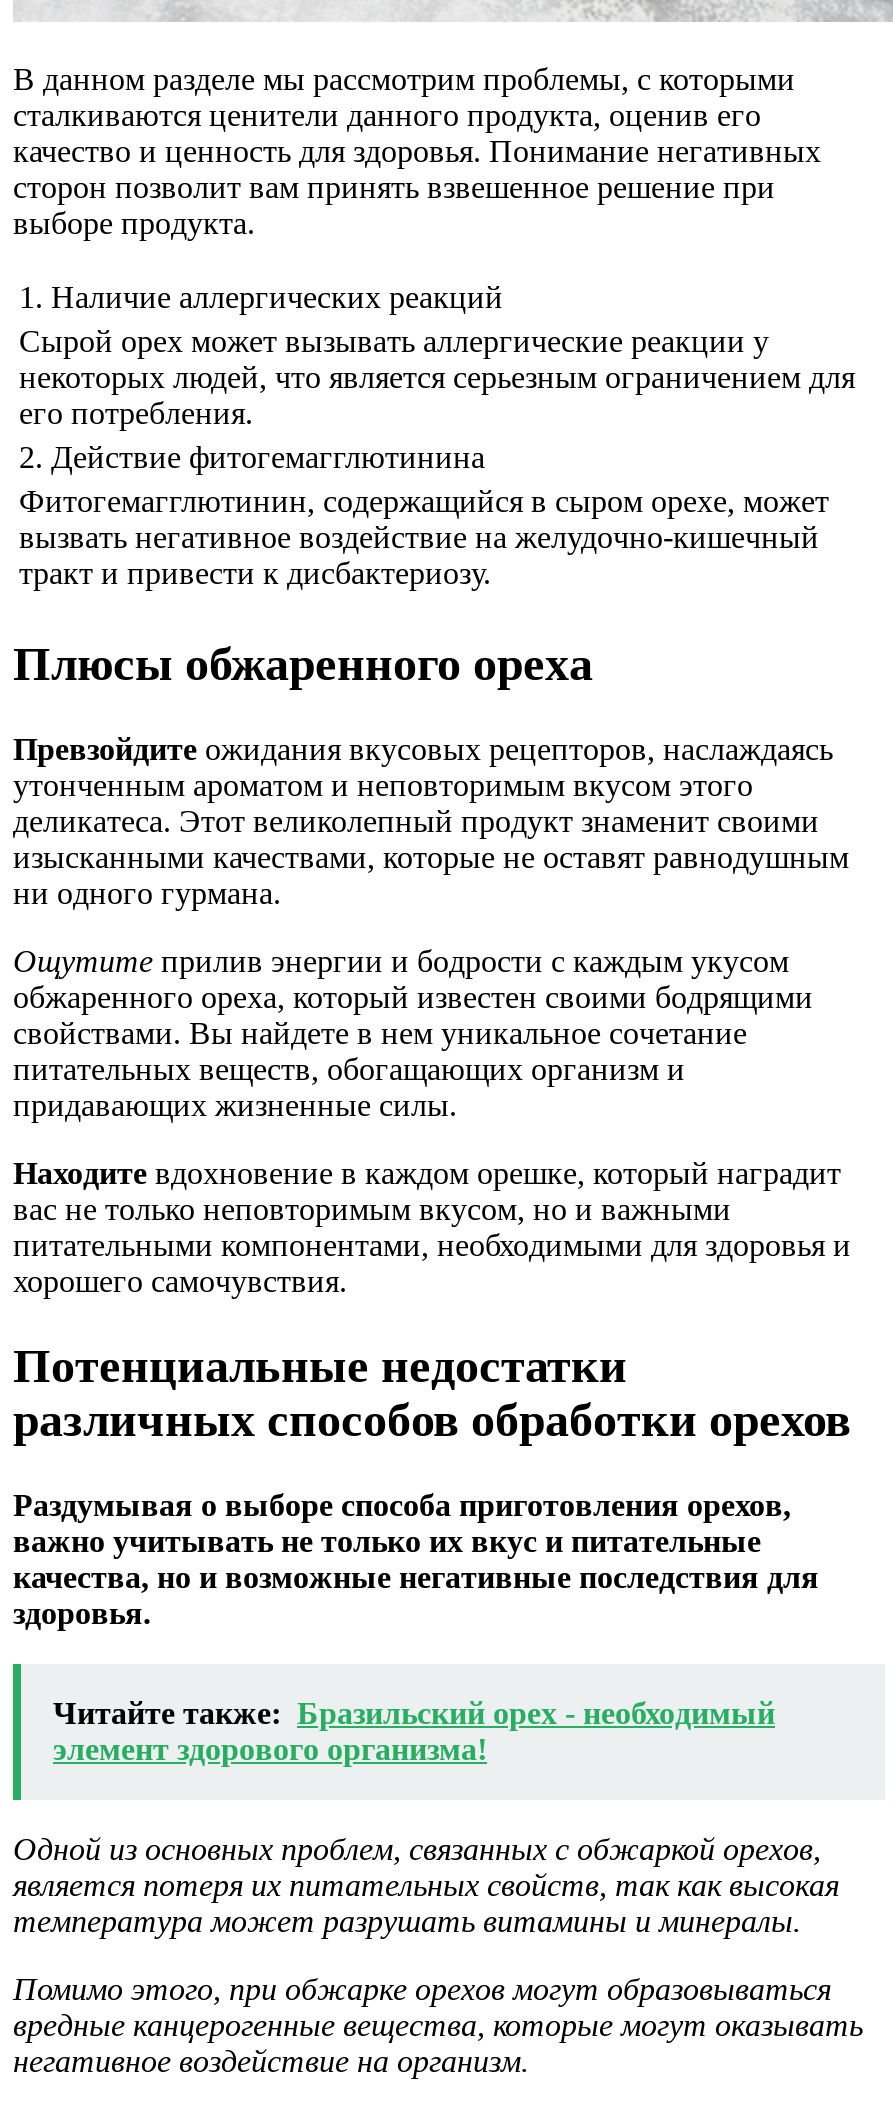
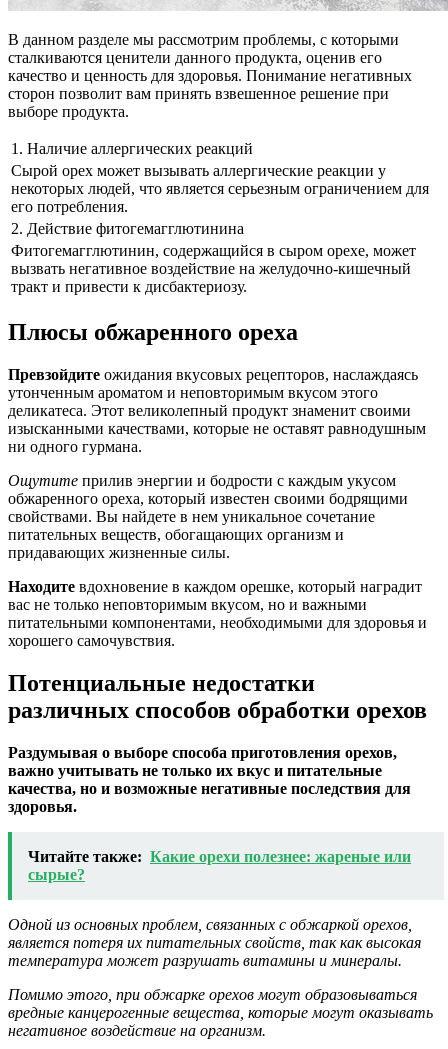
[53,1696,775,1766] Читайте также: Бразильский орех - необходимый | элемент здорового организма! -> [28,848,411,883] Читайте также: Какие орехи полезнее: жареные или | сырые?

